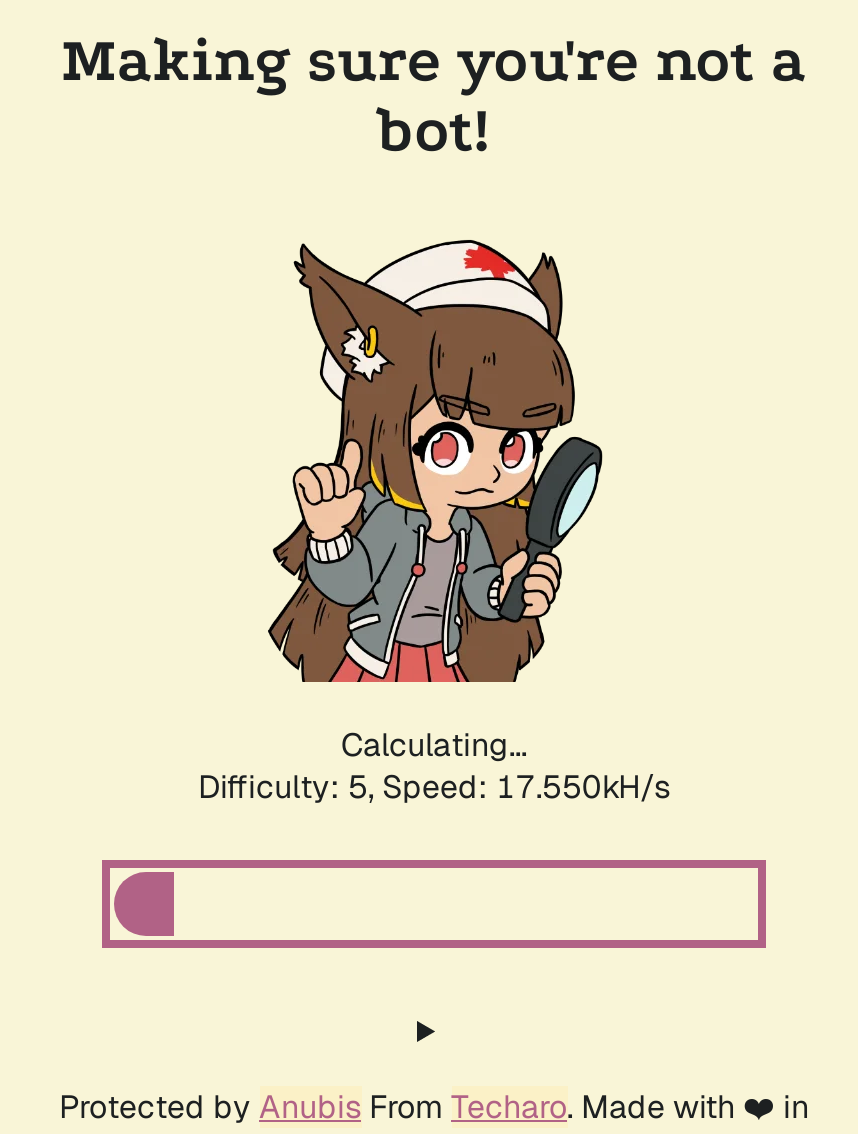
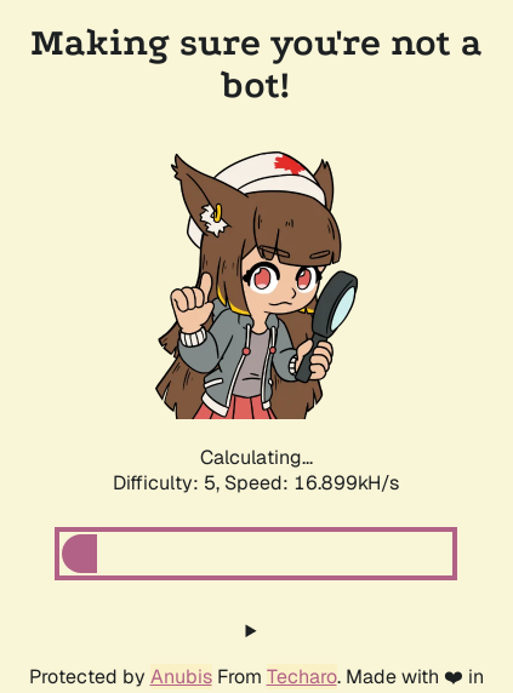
[198,766,670,808] Difficulty: 5, Speed: 17.550kH/s -> [113,470,399,496] Difficulty: 5, Speed: 16.899kH/s

